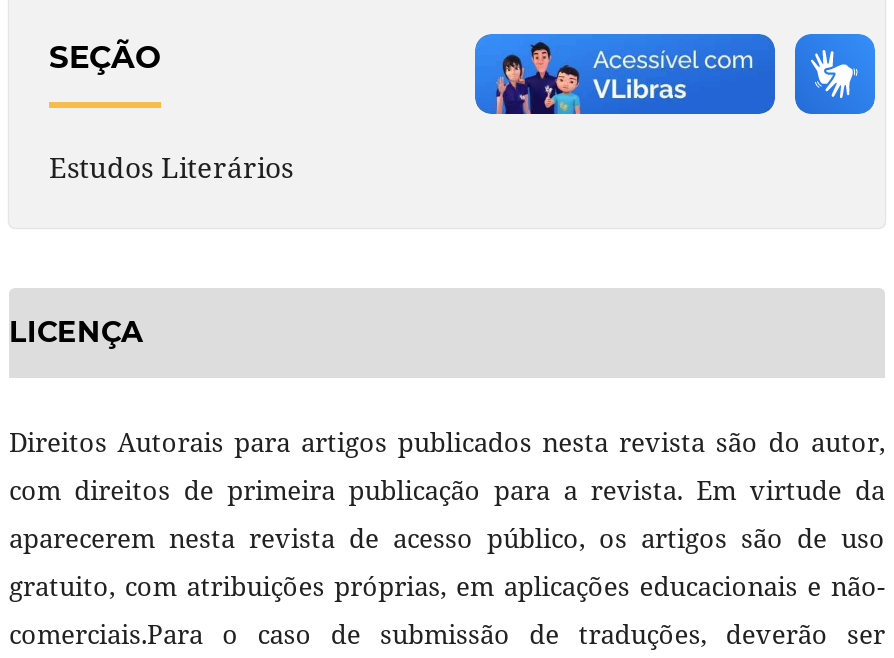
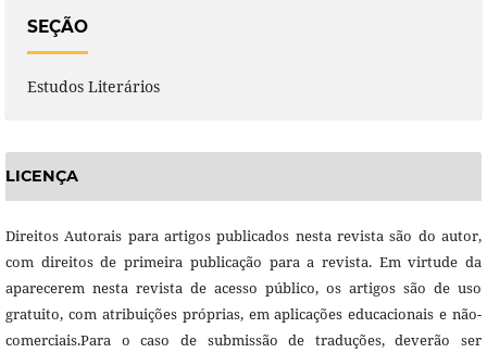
[473,32,777,116] [image] -> none
[793,32,877,116] [image] -> none

